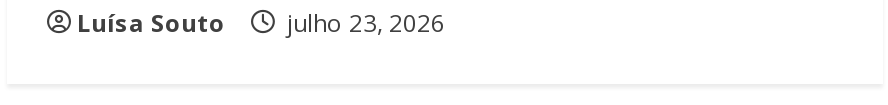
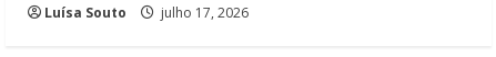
[77,6,445,40] Luísa Souto julho 23, 2026 -> [44,4,249,22] Luísa Souto julho 17, 2026

